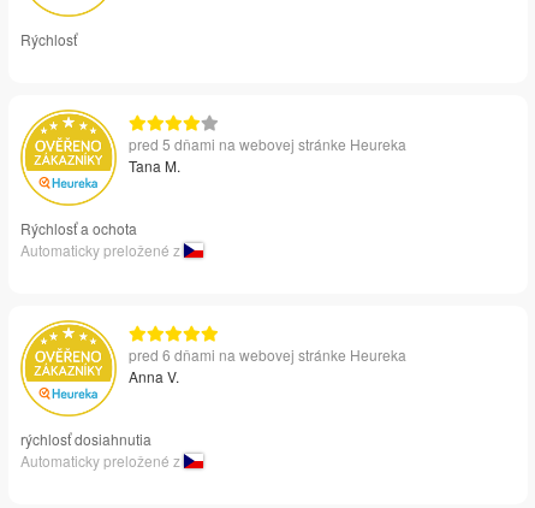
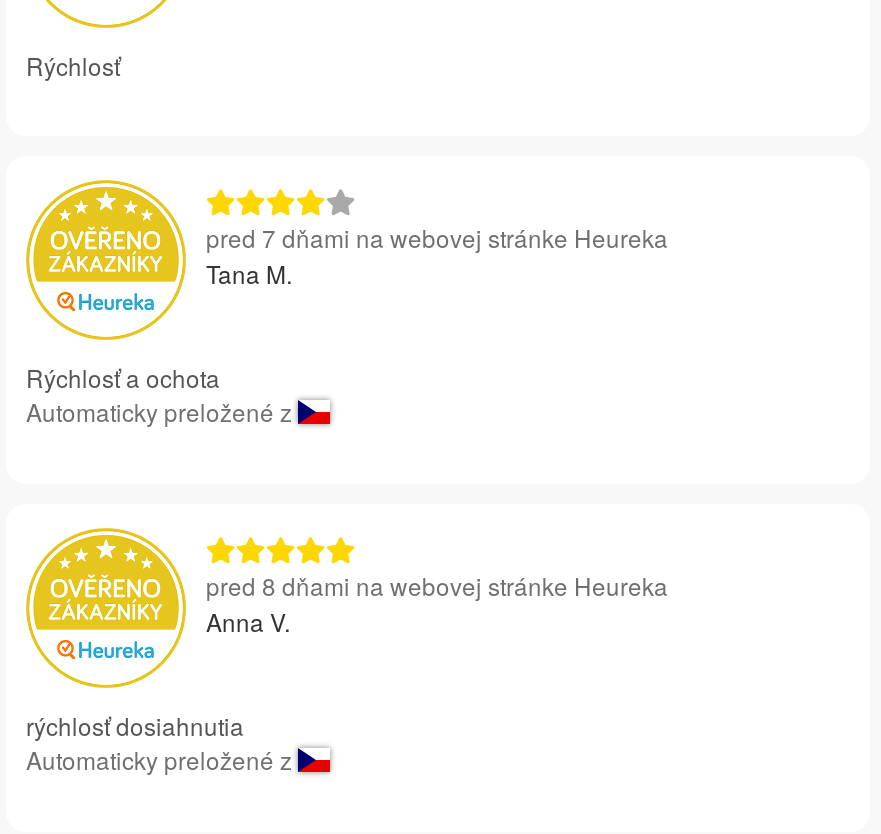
[129,134,406,154] pred 5 dňami na webovej stránke Heureka -> [206,220,668,254] pred 7 dňami na webovej stránke Heureka
[129,344,406,365] pred 6 dňami na webovej stránke Heureka -> [206,568,668,602] pred 8 dňami na webovej stránke Heureka

